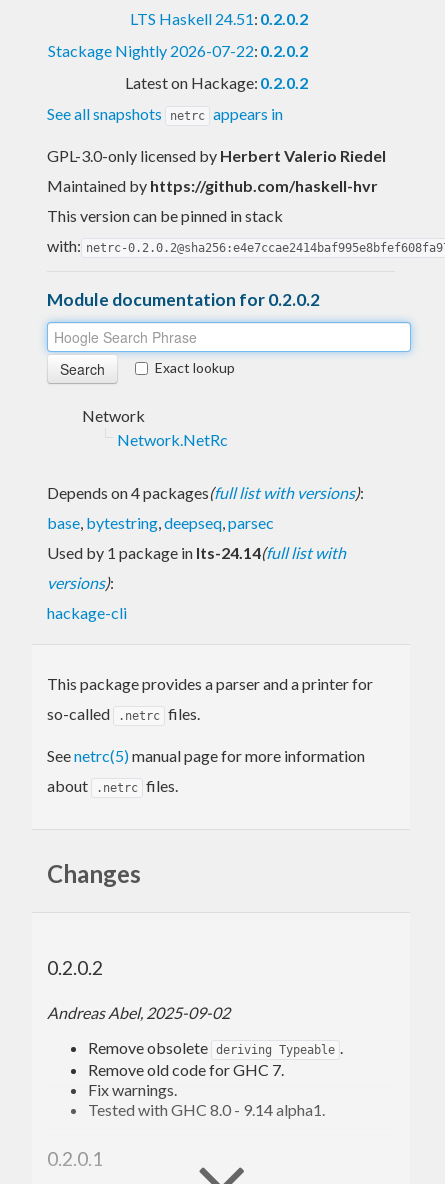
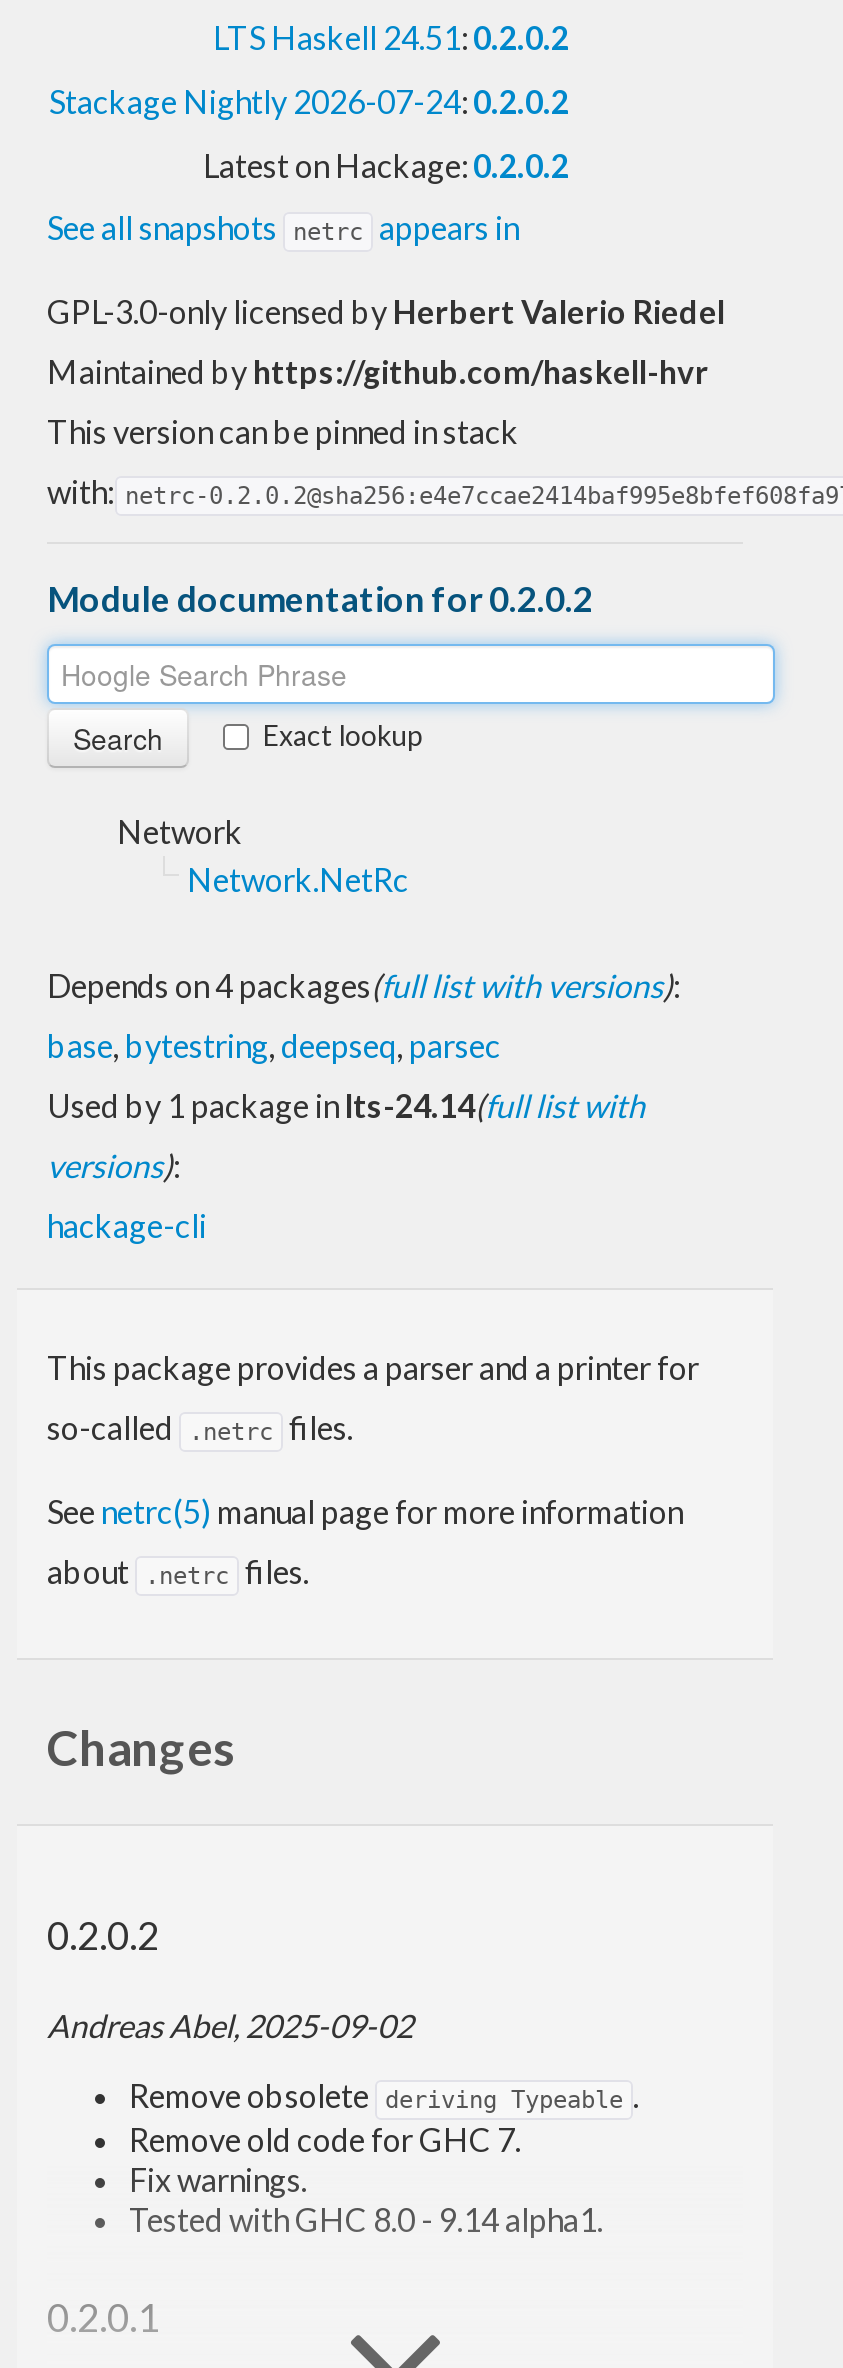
[48,41,308,60] Stackage Nightly 2026-07-22: 0.2.0.2 -> [49,82,569,120] Stackage Nightly 2026-07-24: 0.2.0.2

